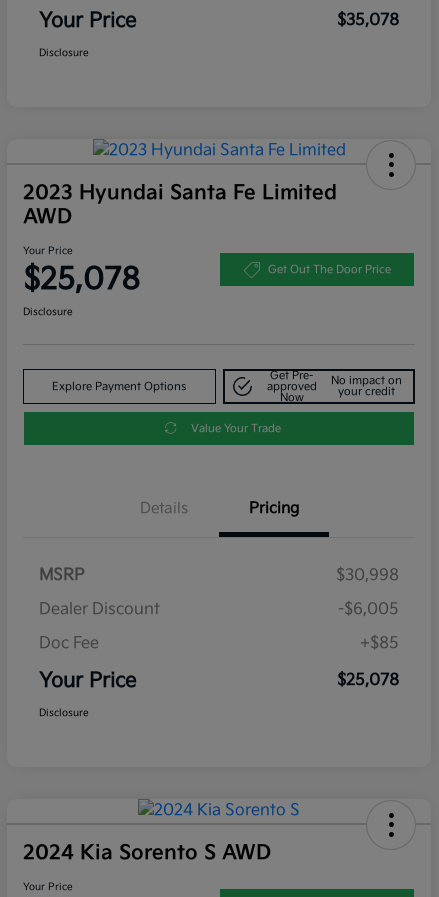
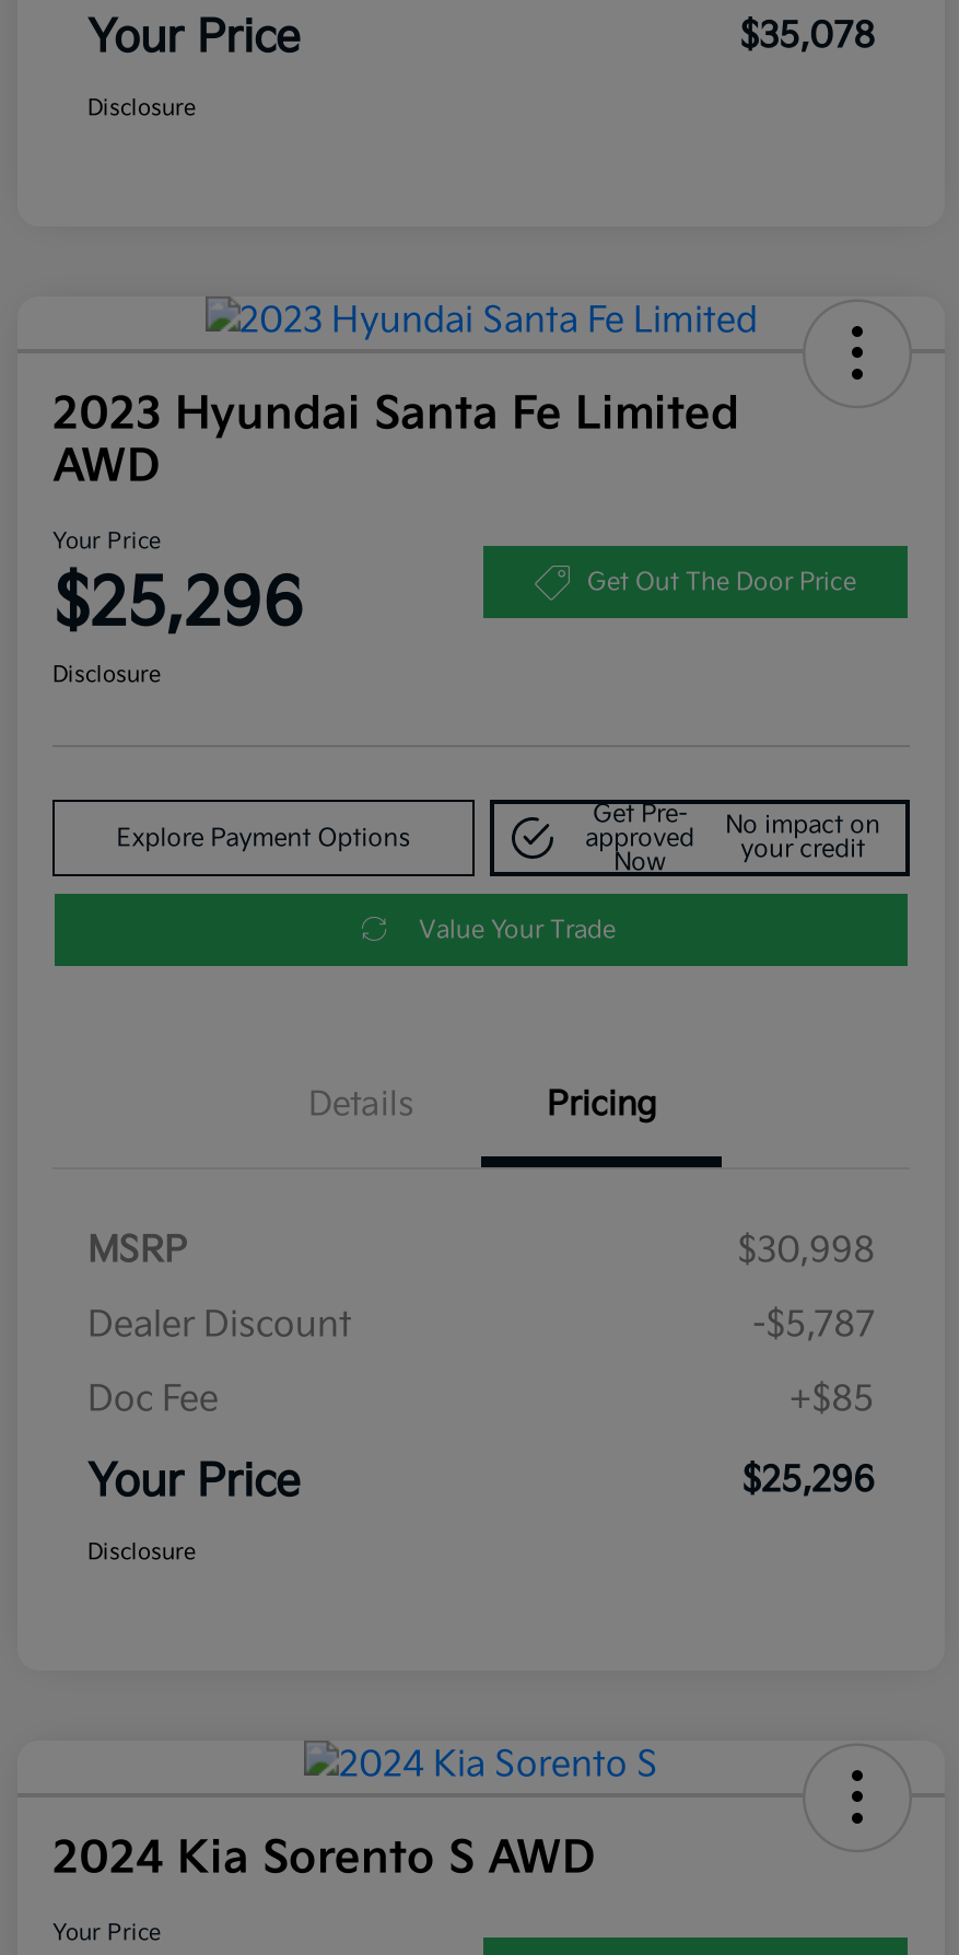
[23,262,140,298] $25,078 -> [52,565,304,644] $25,296
[338,600,399,619] -$6,005 -> [752,1305,875,1346] -$5,787
[337,671,399,690] $25,078 -> [741,1460,875,1502] $25,296

